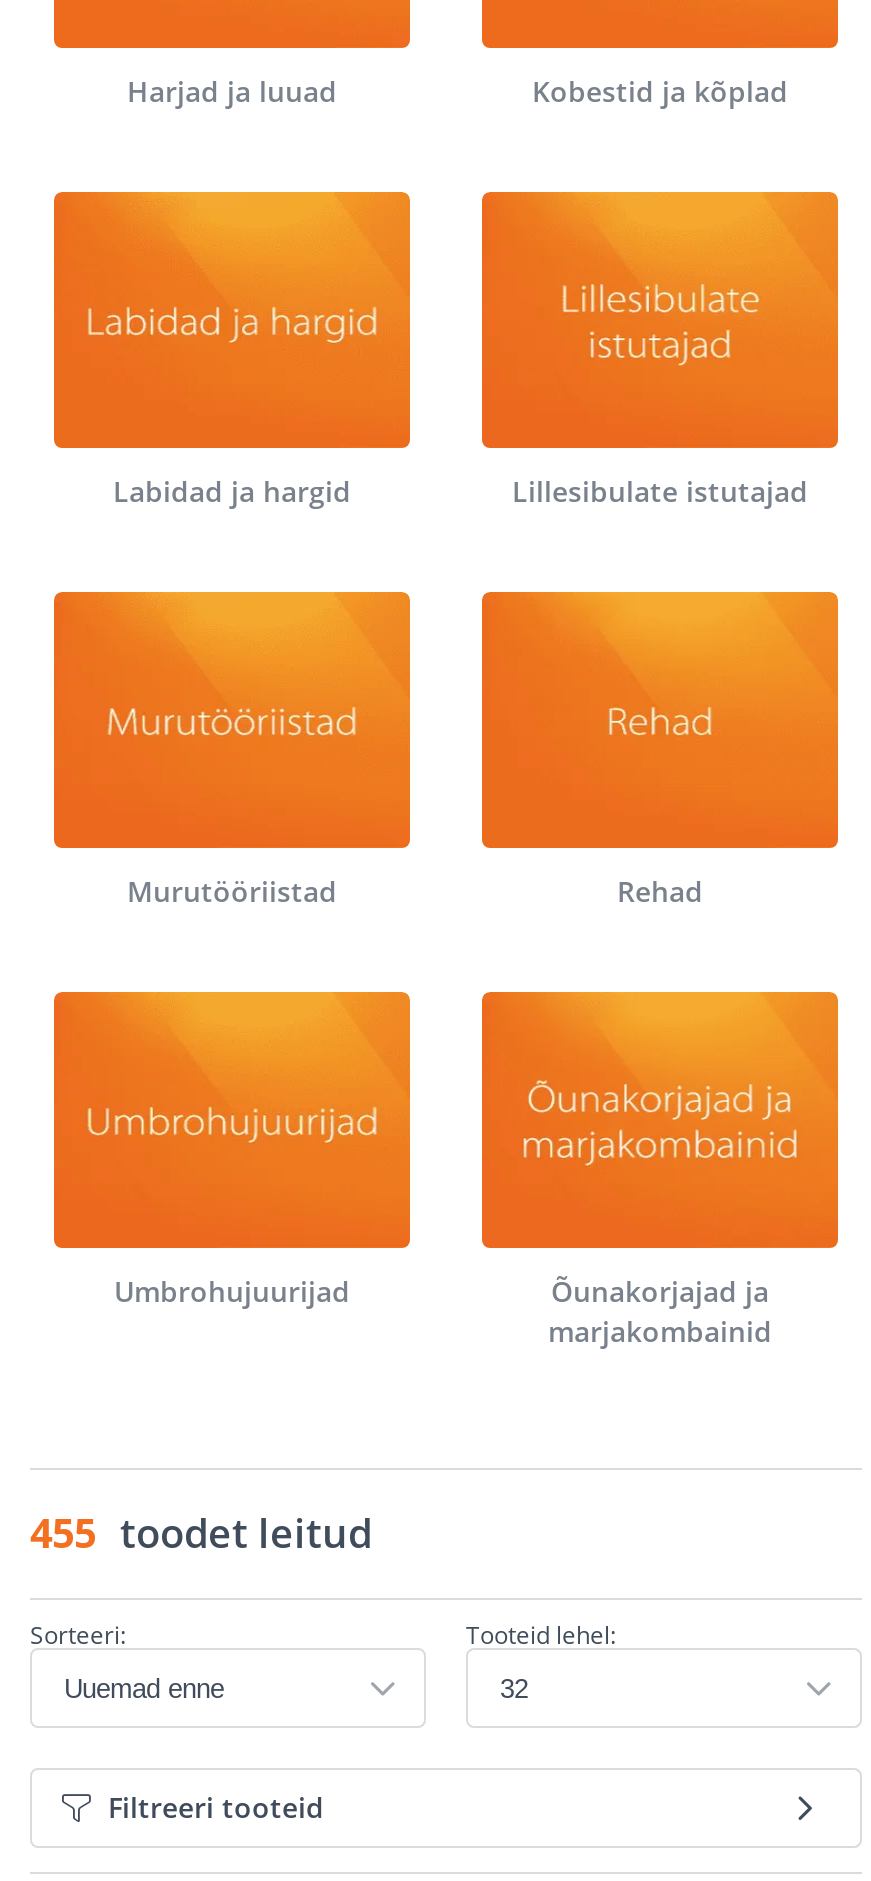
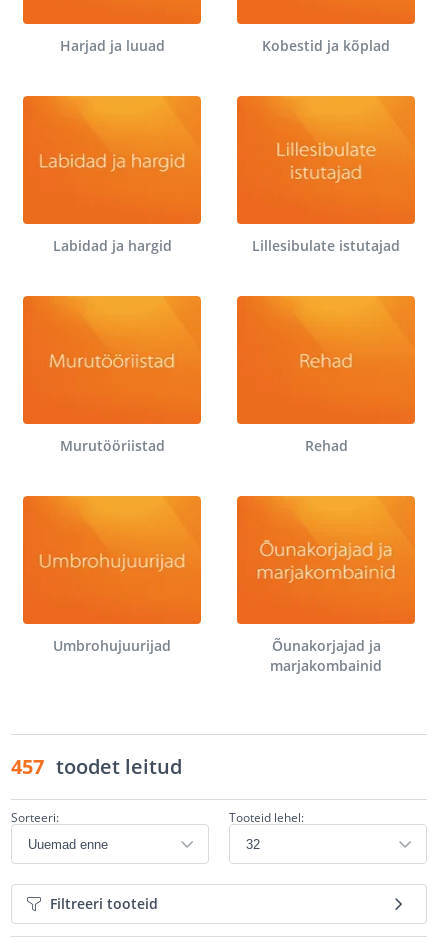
[30,1506,372,1560] 455 toodet leitud -> [11,753,182,780] 457 toodet leitud

